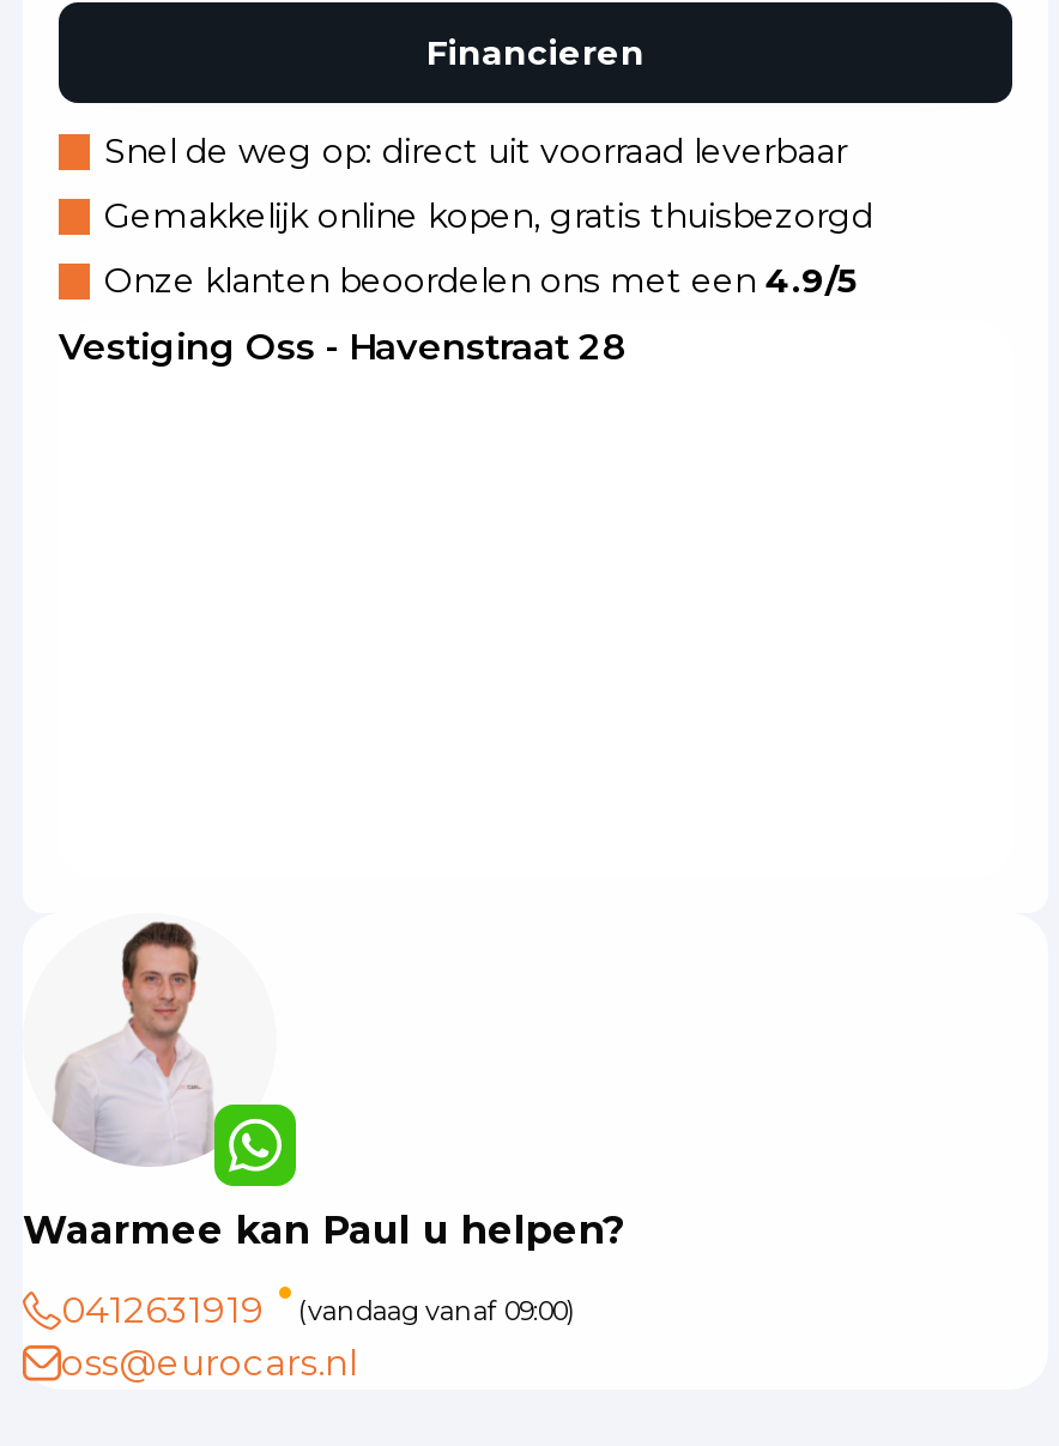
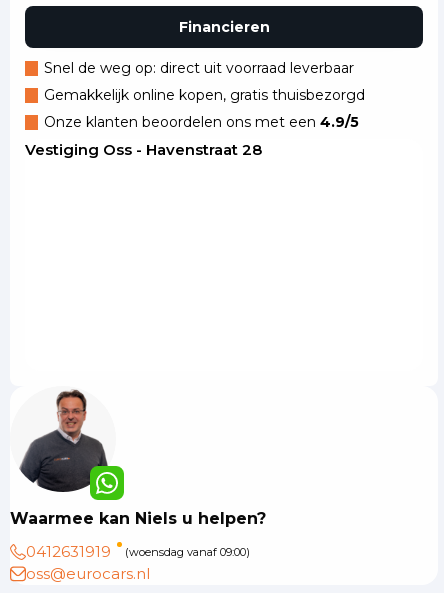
[23,920,624,1254] [image] | Waarmee kan Paul u helpen? -> [10,391,266,528] [image] | Waarmee kan Niels u helpen?
[298,1294,576,1328] (vandaag vanaf 09:00) -> [125,545,250,559] (woensdag vanaf 09:00)

